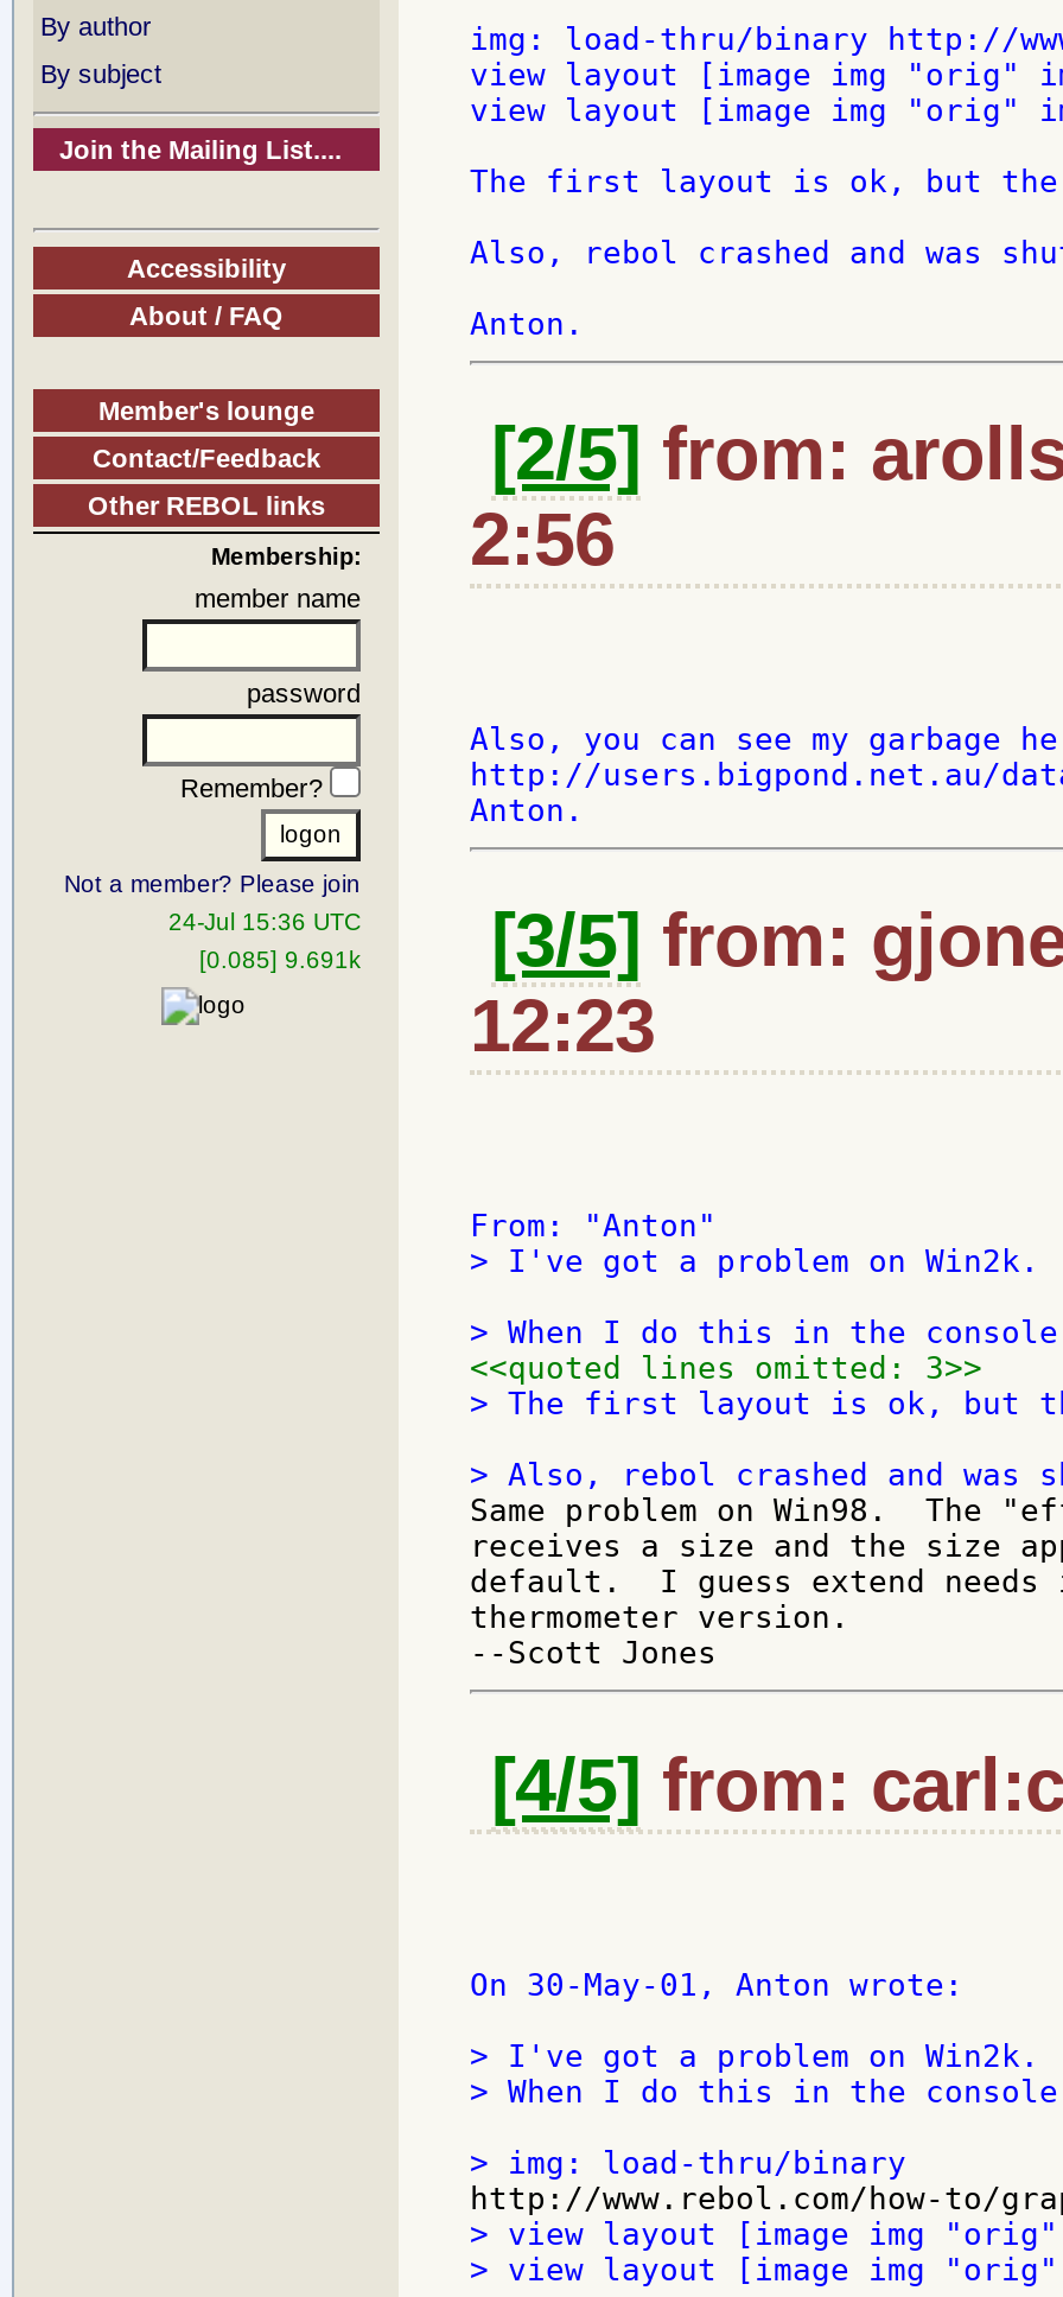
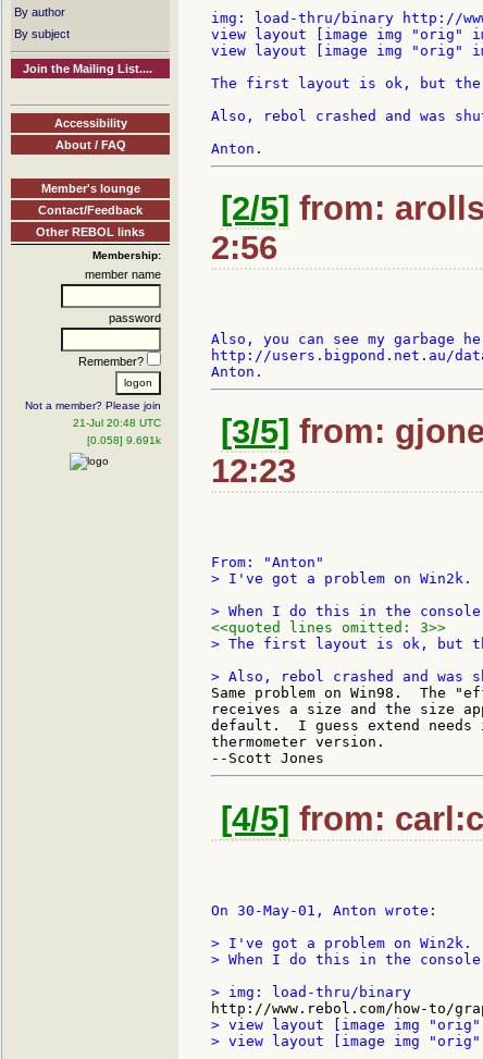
[168,909,361,935] 24-Jul 15:36 UTC -> [73,417,161,429] 21-Jul 20:48 UTC
[199,947,361,973] [0.085] 9.691k -> [87,434,161,446] [0.058] 9.691k

